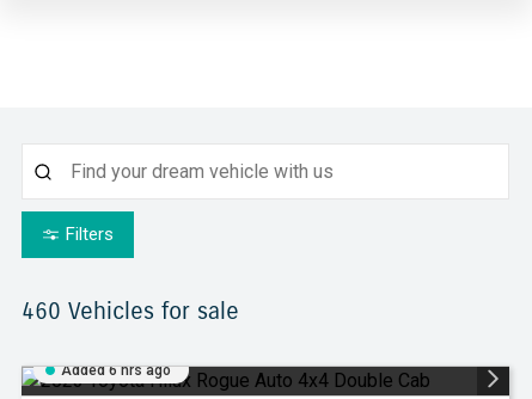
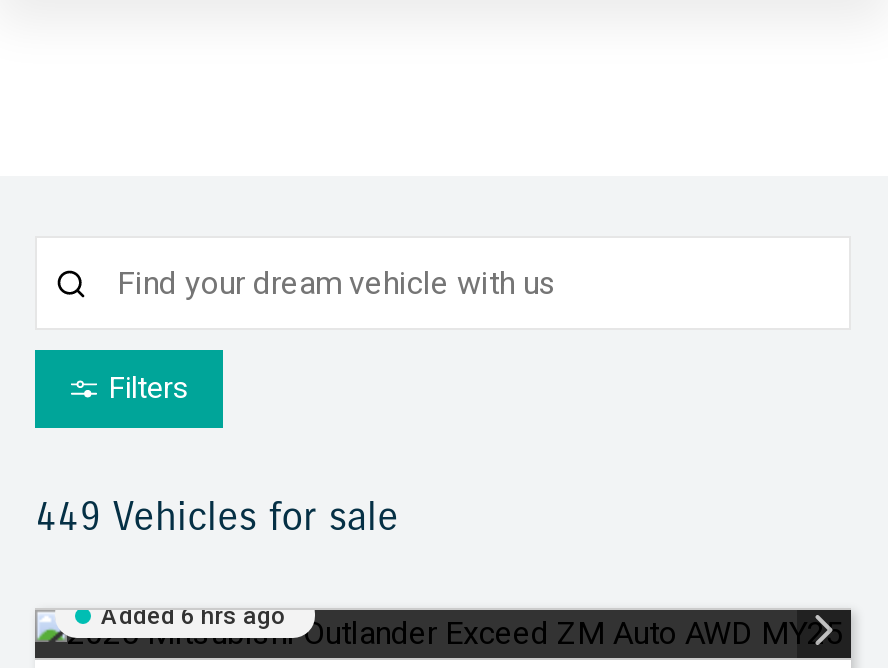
[22,296,239,326] 460 Vehicles for sale -> [35,492,399,542] 449 Vehicles for sale

